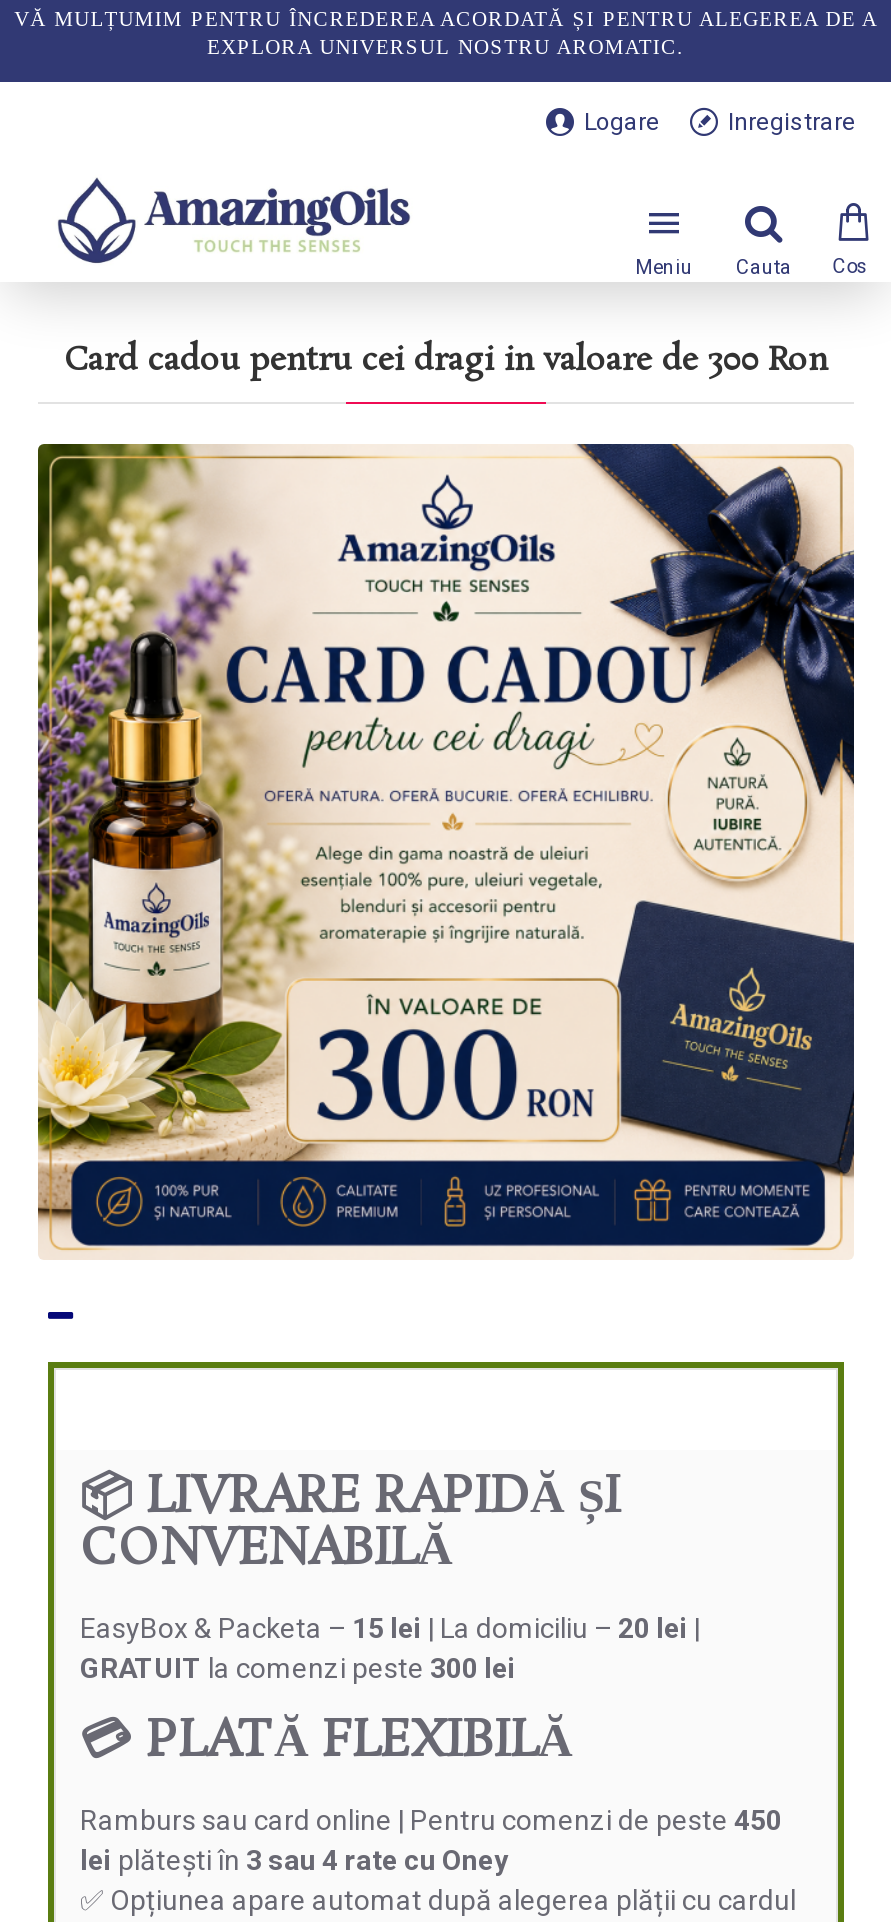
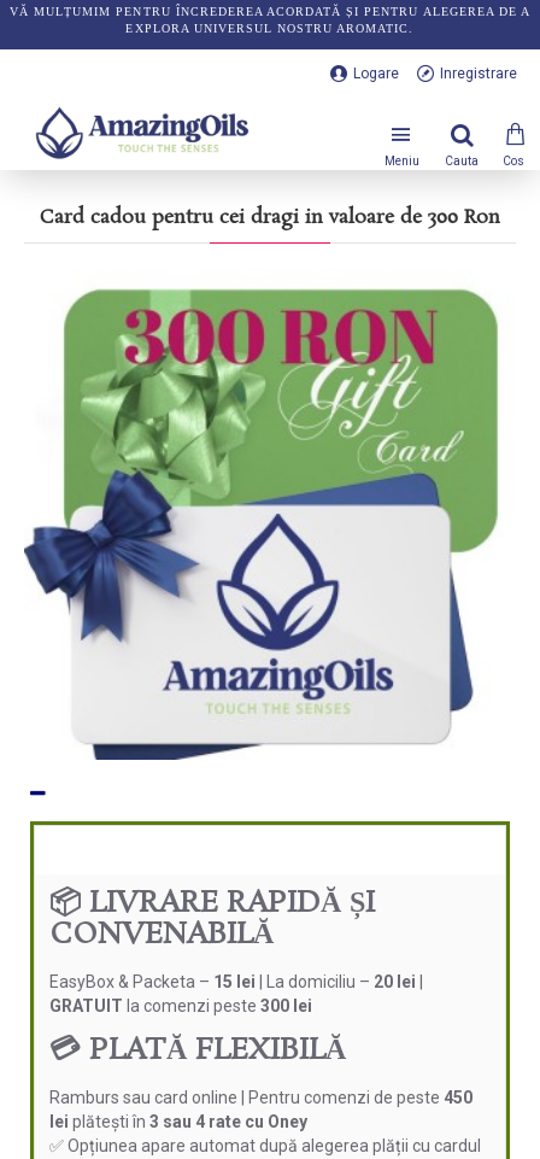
[36,442,856,1260] [image] -> [23,268,516,761] [image]

